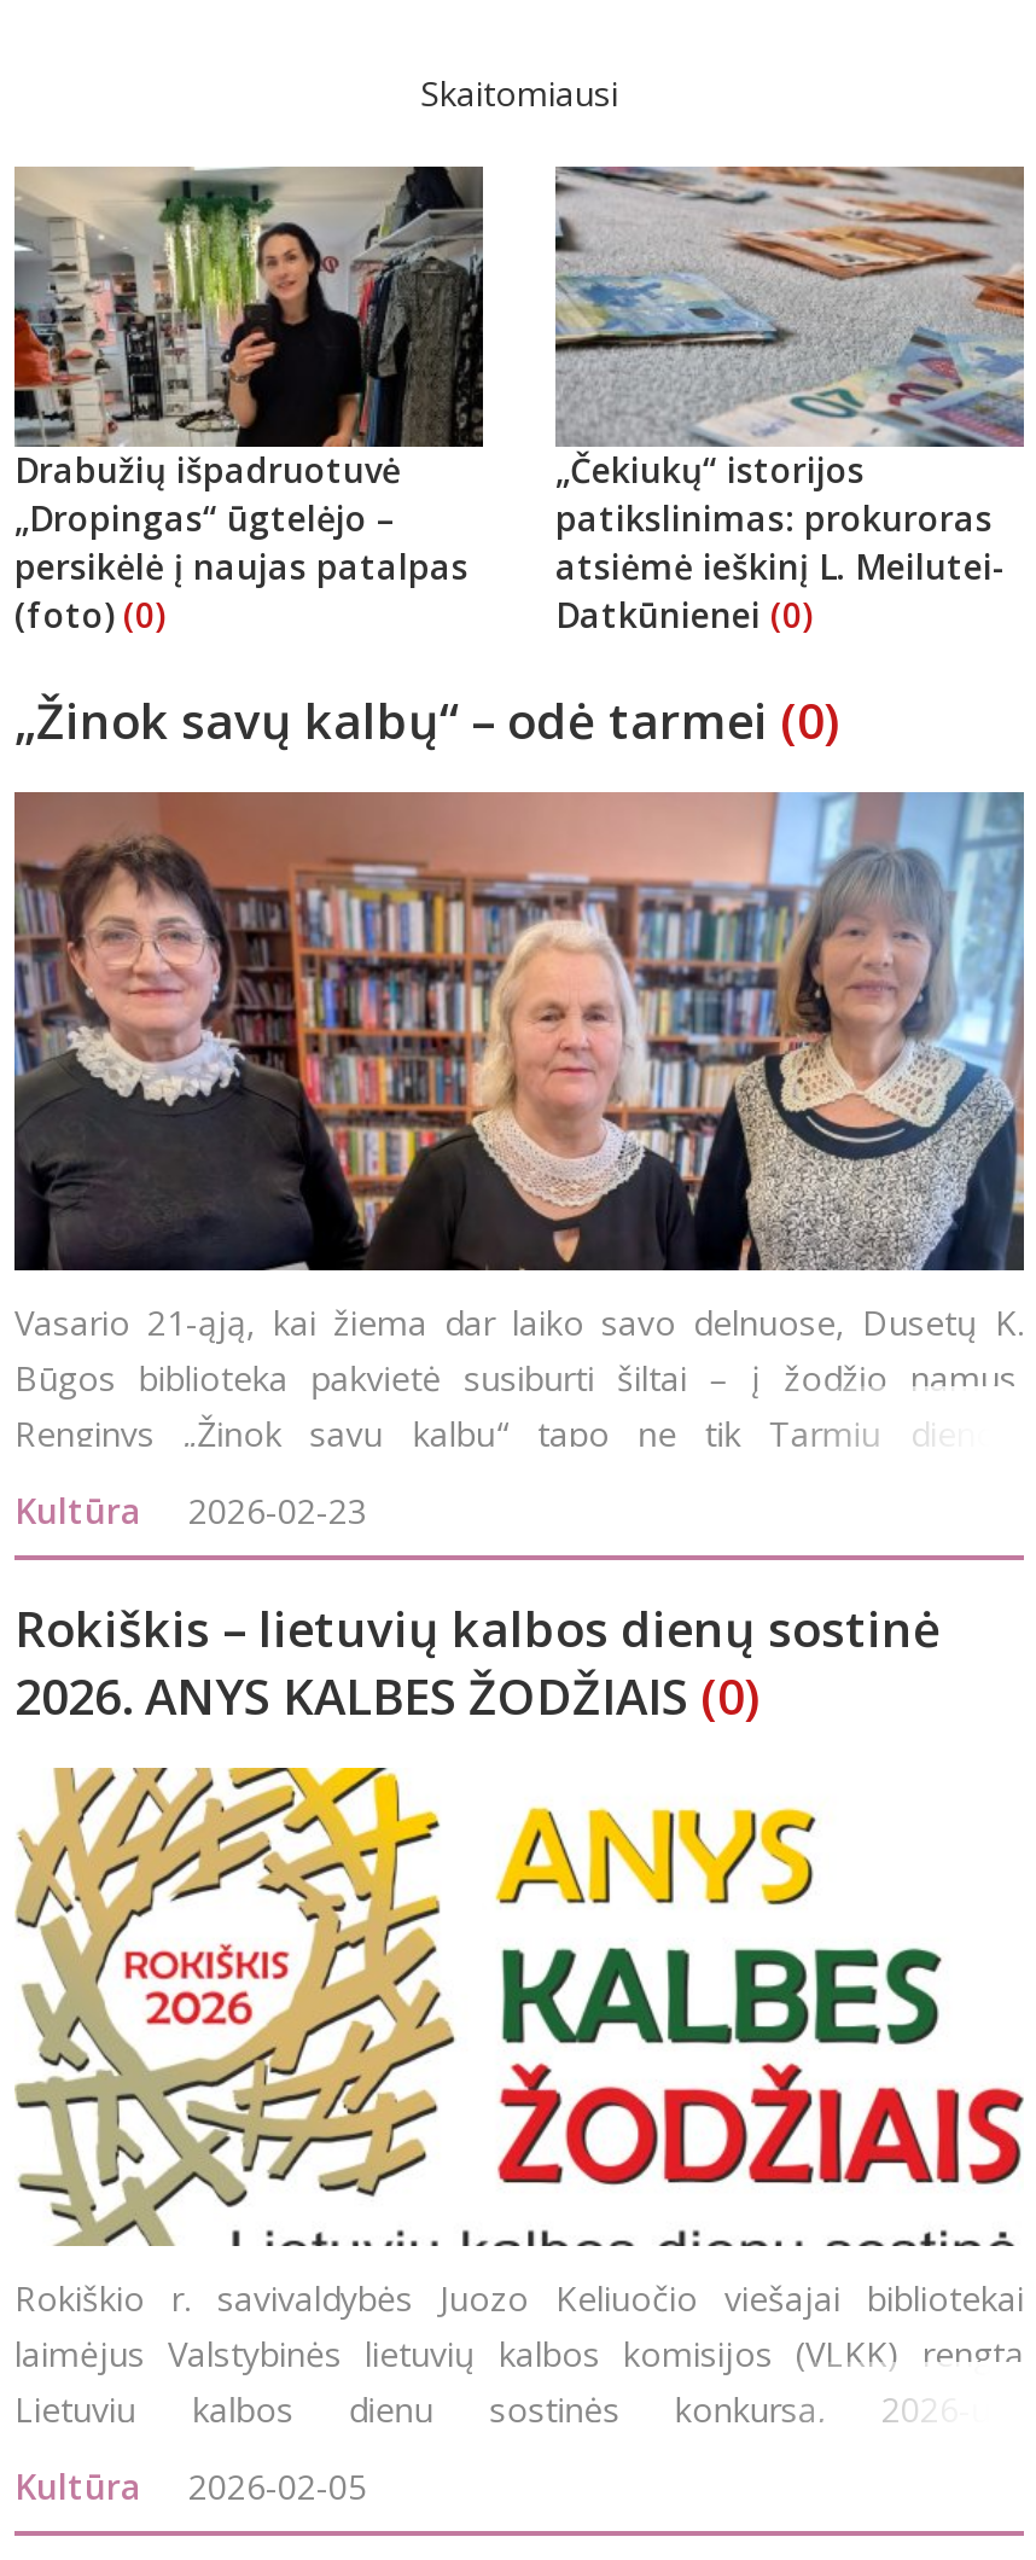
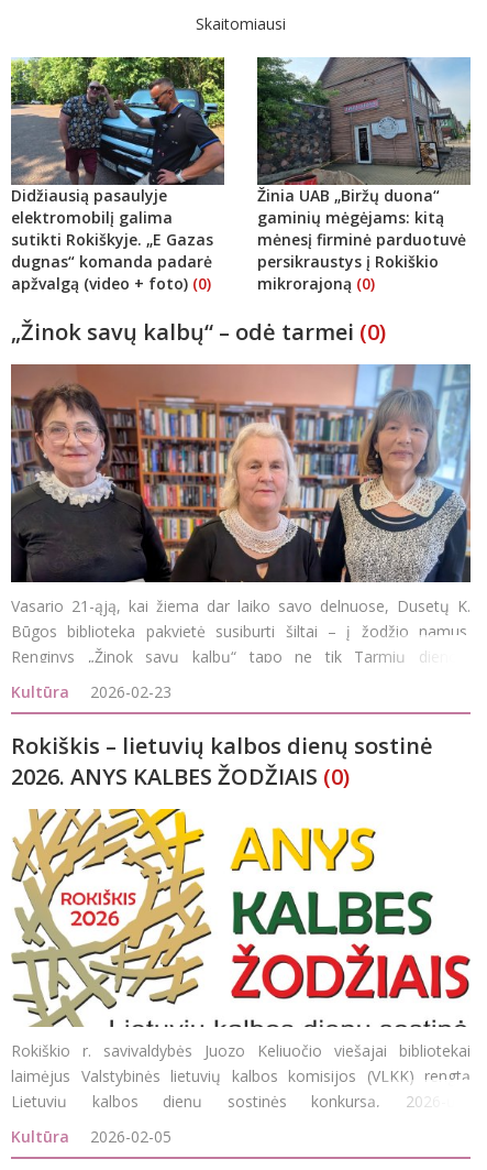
[12,164,485,638] [image] | Drabužių išpadruotuvė | „Dropingas“ ūgtelėjo – | persikėlė į naujas patalpas | (foto) (0) -> [10,56,225,294] [image] | Didžiausią pasaulyje | elektromobilį galima | sutikti Rokiškyje. „E Gazas | dugnas“ komanda padarė | apžvalgą (video + foto) (0)
[555,164,1024,638] [image] | „Čekiukų“ istorijos | patikslinimas: prokuroras | atsiėmė ieškinį L. Meilutei- | Datkūnienei (0) -> [257,56,472,294] [image] | Žinia UAB „Biržų duona“ | gaminių mėgėjams: kitą | mėnesį firminė parduotuvė | persikraustys į Rokiškio | mikrorajoną (0)

